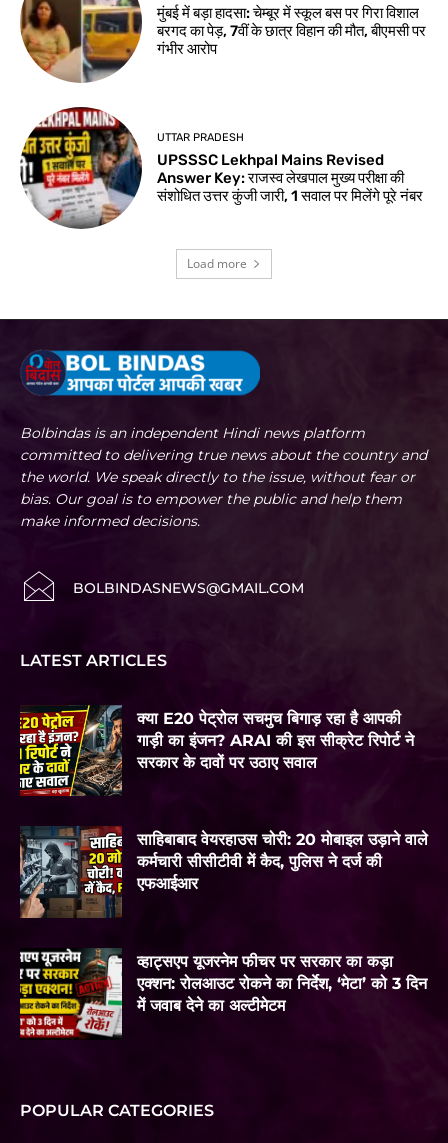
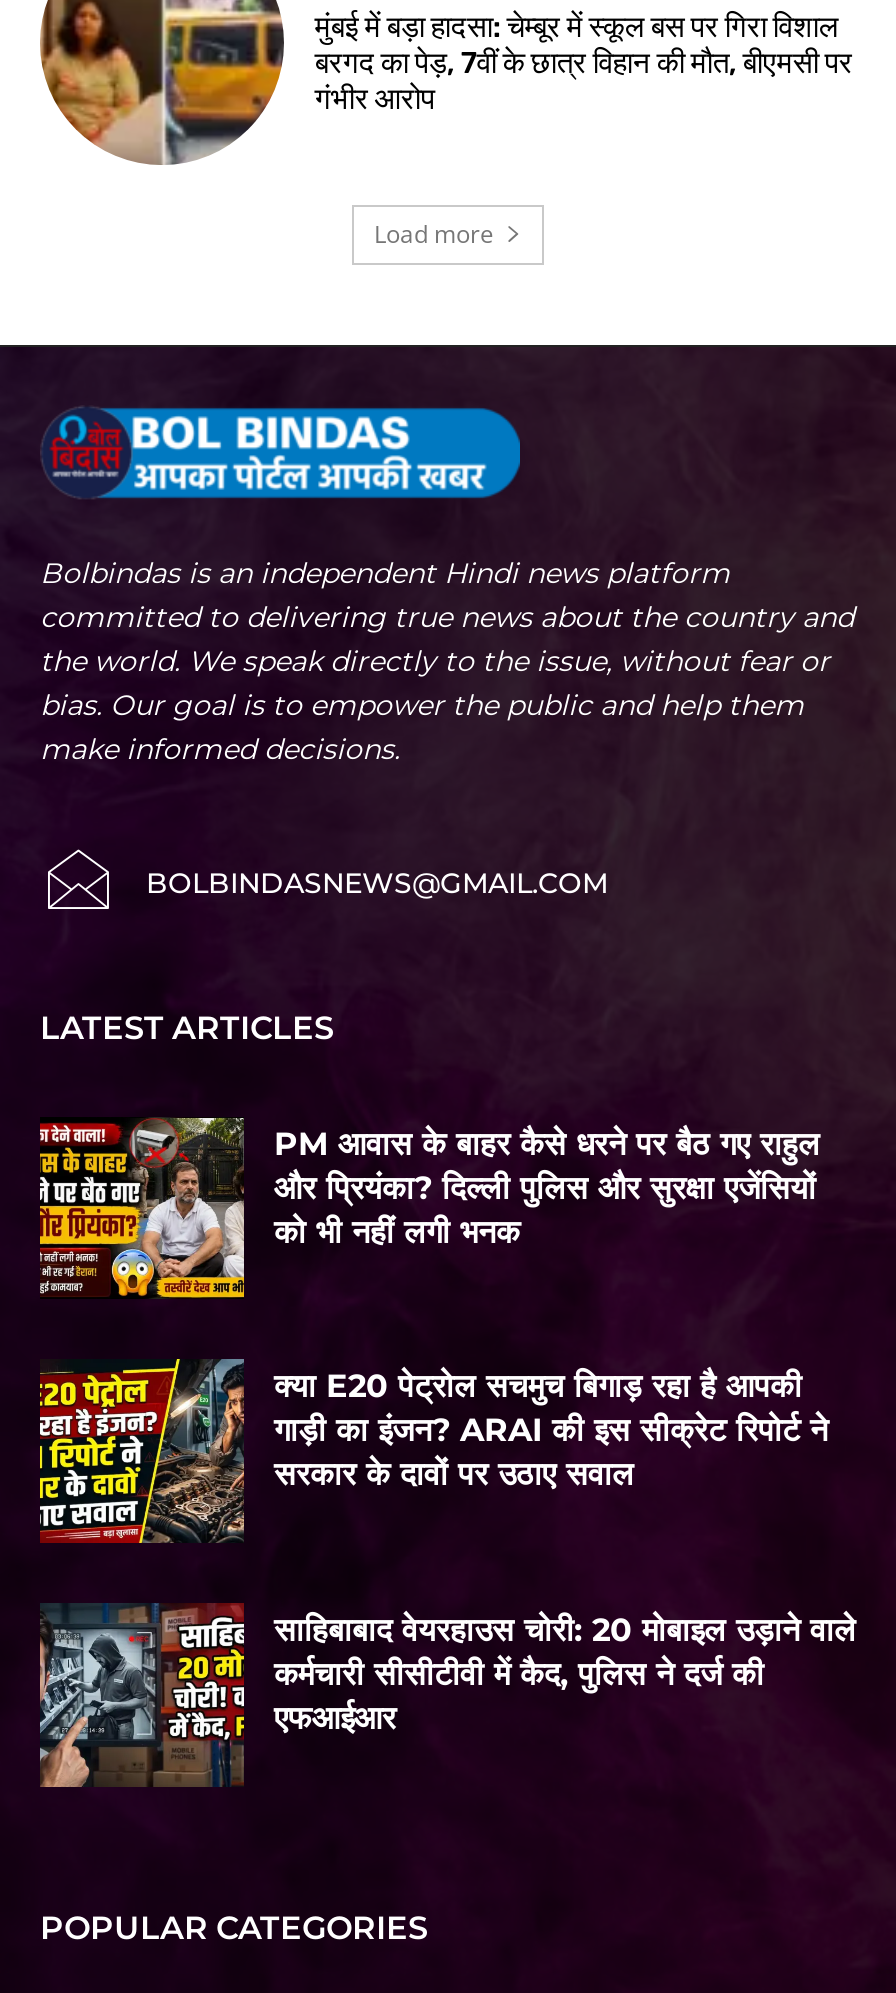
[20,106,423,229] [image] | UTTAR PRADESH | UPSSSC Lekhpal Mains Revised | Answer Key: राजस्व लेखपाल मुख्य परीक्षा की | संशोधित उत्तर कुंजी जारी, 1 सवाल पर मिलेंगे पूरे नंबर -> none
none -> [38,1116,820,1300] [image] | PM आवास के बाहर कैसे धरने पर बैठ गए राहुल | और प्रियंका? दिल्ली पुलिस और सुरक्षा एजेंसियों | को भी नहीं लगी भनक
[19,948,427,1038] [image] | व्हाट्सएप यूजरनेम फीचर पर सरकार का कड़ा | एक्शन: रोलआउट रोकने का निर्देश, ‘मेटा’ को 3 दिन | में जवाब देने का अल्टीमेटम -> none

